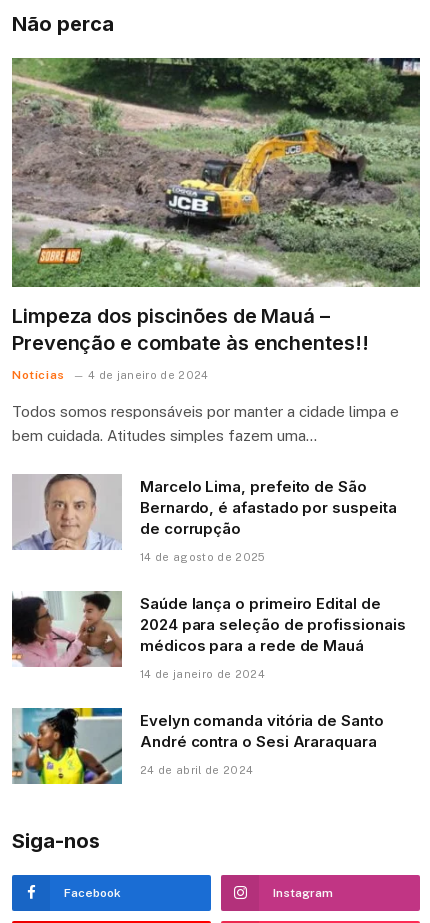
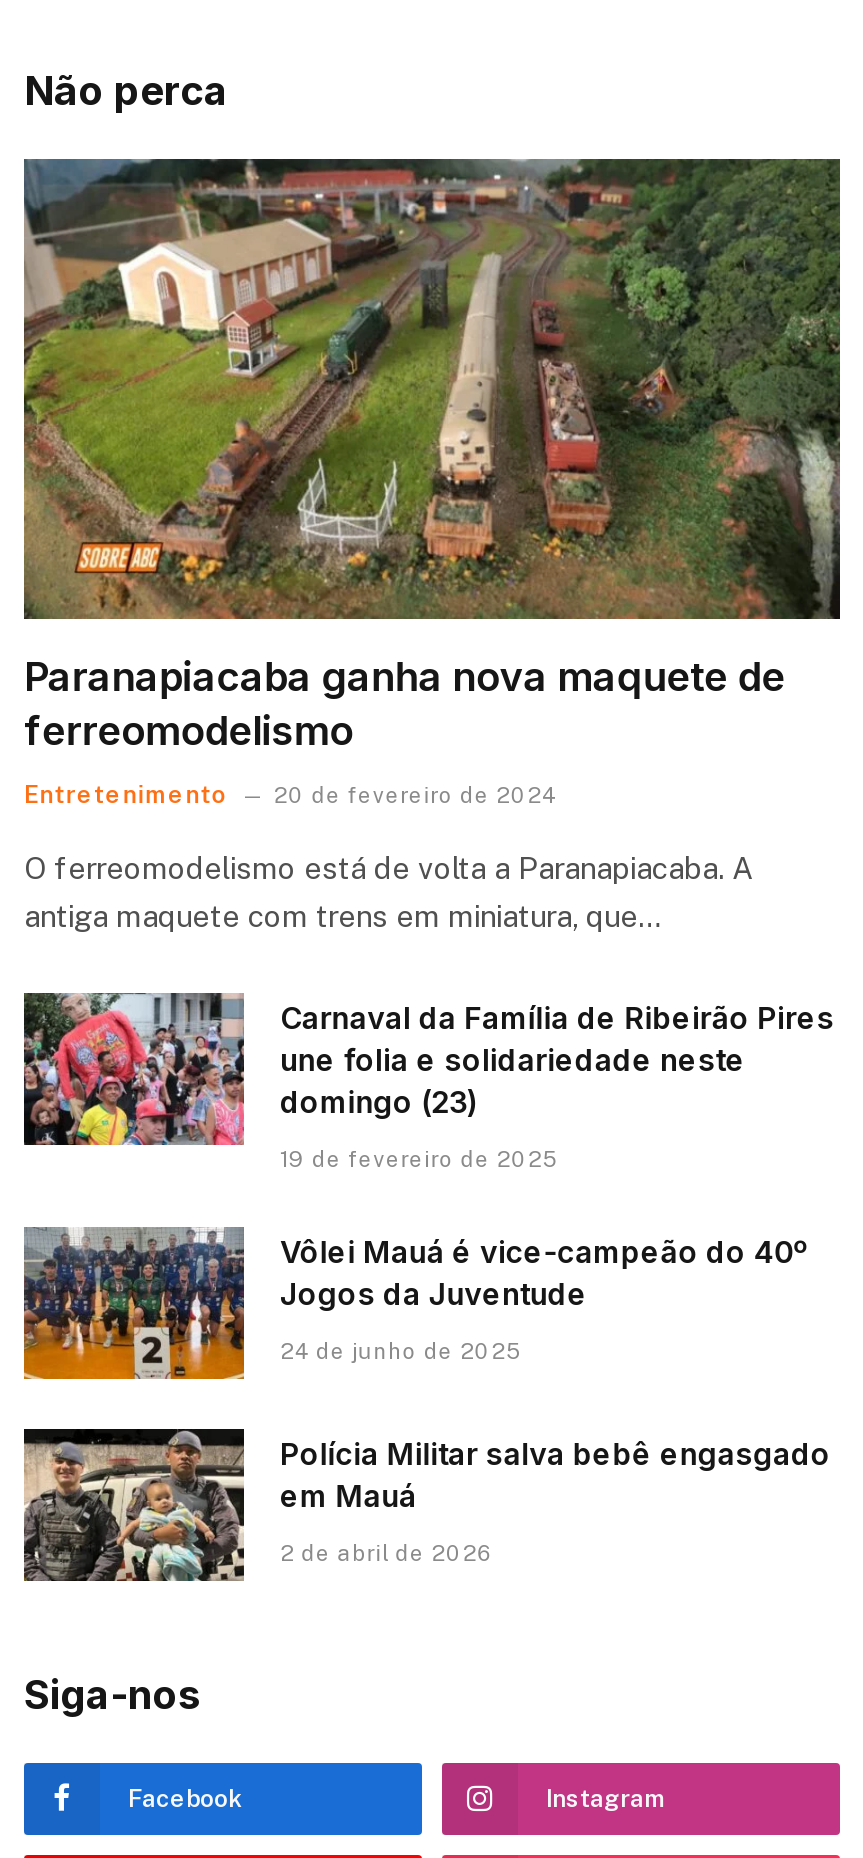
[12,57,421,355] [image] | Limpeza dos piscinões de Mauá – | Prevenção e combate às enchentes!! -> [24,158,842,755] [image] | Paranapiacaba ganha nova maquete de | ferreomodelismo
[12,368,209,382] Notícias | 4 de janeiro de 2024 -> [24,781,557,809] Entretenimento | 20 de fevereiro de 2024
[12,403,399,444] Todos somos responsáveis por manter a cidade limpa e | bem cuidada. Atitudes simples fazem uma… -> [24,851,754,933] O ferreomodelismo está de volta a Paranapiacaba. A | antiga maquete com trens em miniatura, que…
[12,474,396,551] [image] | Marcelo Lima, prefeito de São | Bernardo, é afastado por suspeita | de corrupção -> [22,992,834,1148] [image] | Carnaval da Família de Ribeirão Pires | une folia e solidariedade neste | domingo (23)
[140,551,266,563] 14 de agosto de 2025 -> [280,1147,557,1171] 19 de fevereiro de 2025
[11,591,405,668] [image] | Saúde lança o primeiro Edital de | 2024 para seleção de profissionais | médicos para a rede de Mauá -> [22,1226,809,1382] [image] | Vôlei Mauá é vice-campeão do 40º | Jogos da Juventude
[140,668,265,680] 14 de janeiro de 2024 -> [280,1339,521,1363] 24 de junho de 2025
[11,707,384,785] [image] | Evelyn comanda vitória de Santo | André contra o Sesi Araraquara -> [24,1426,831,1584] [image] | Polícia Militar salva bebê engasgado | em Mauá
[140,764,253,776] 24 de abril de 2024 -> [280,1541,494,1565] 2 de abril de 2026

